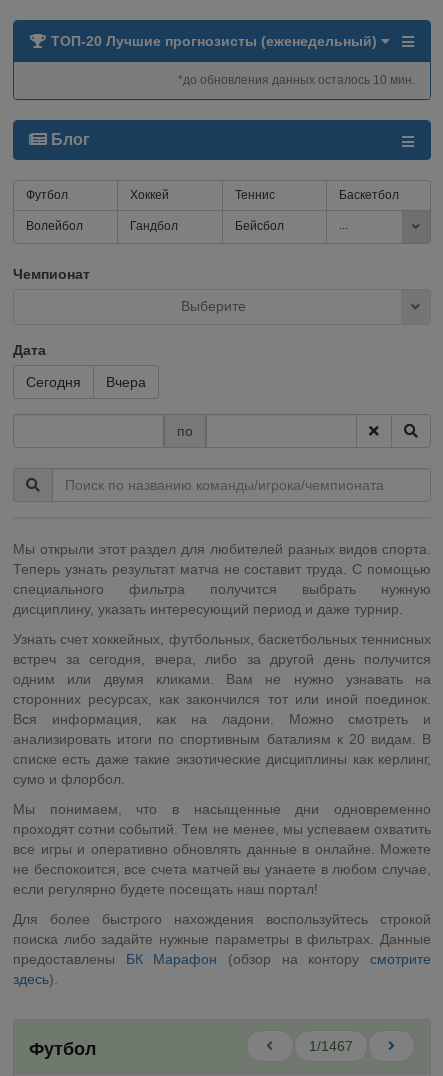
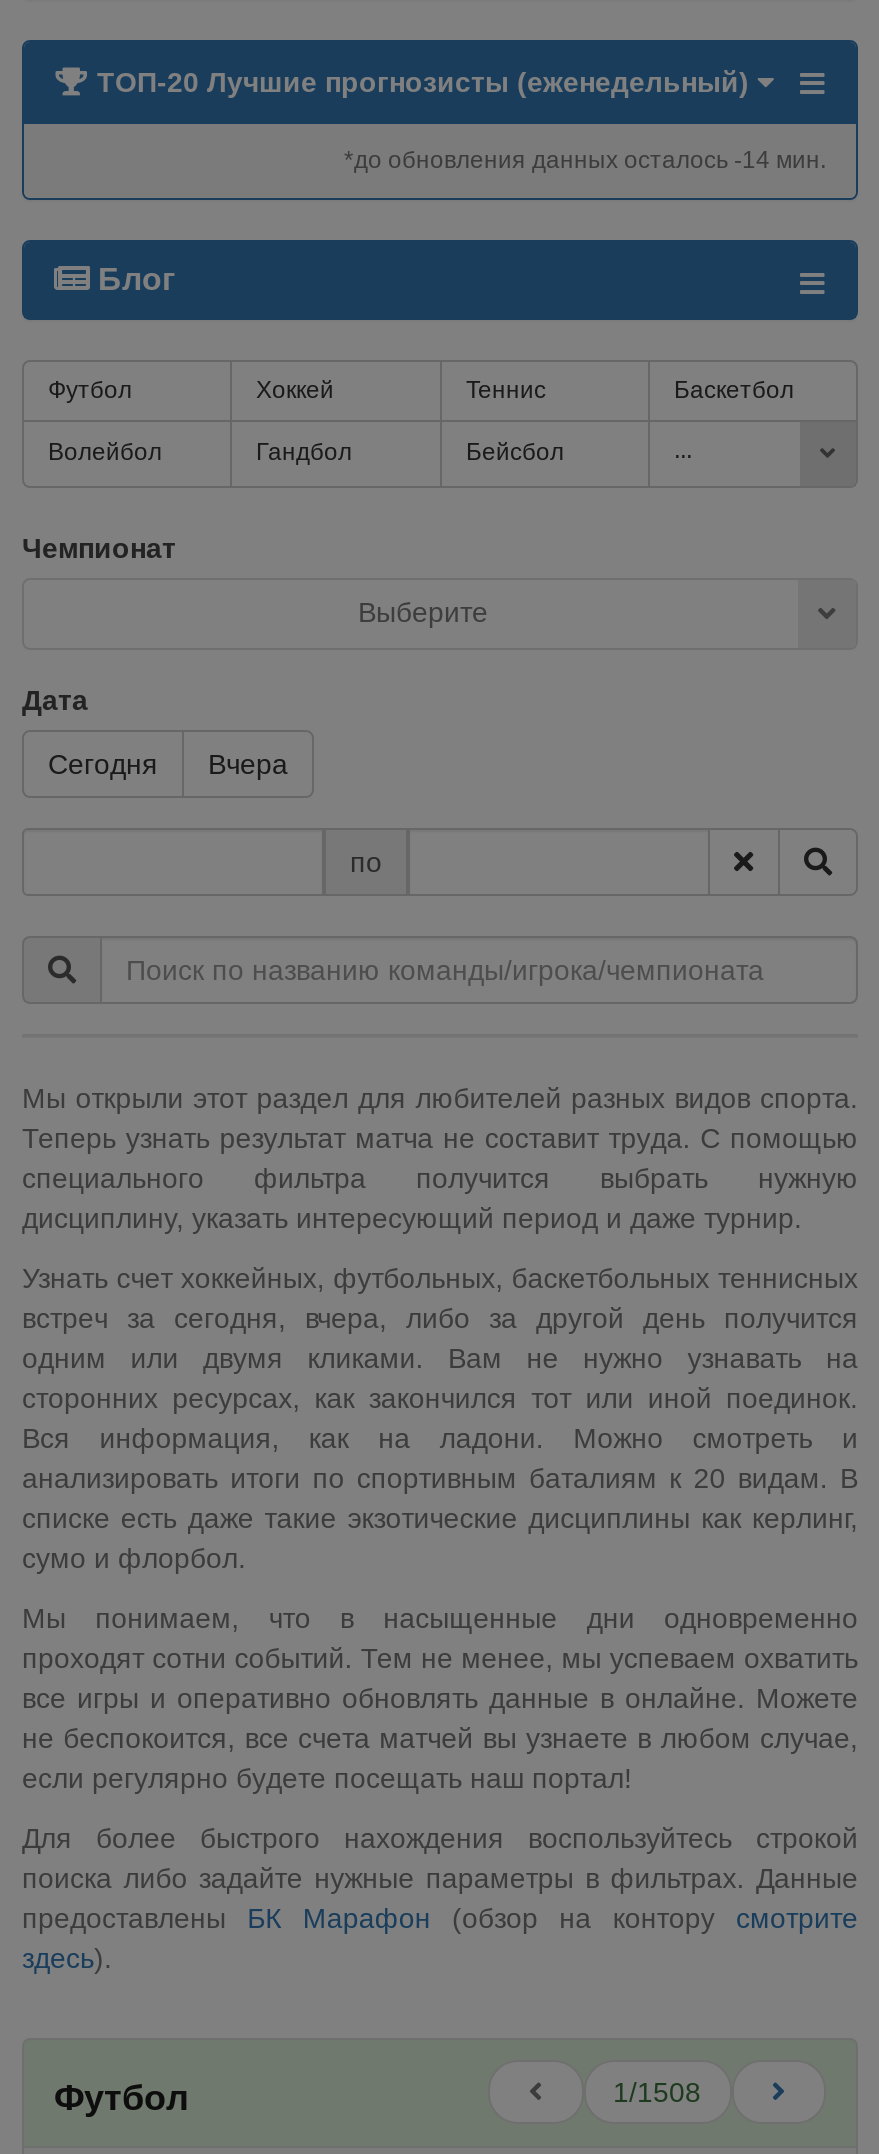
[178,73,415,87] *до обновления данных осталось 10 мин. -> [344,146,826,174] *до обновления данных осталось -14 мин.
[308,1038,352,1054] 1/1467 -> [613,2076,701,2108] 1/1508

